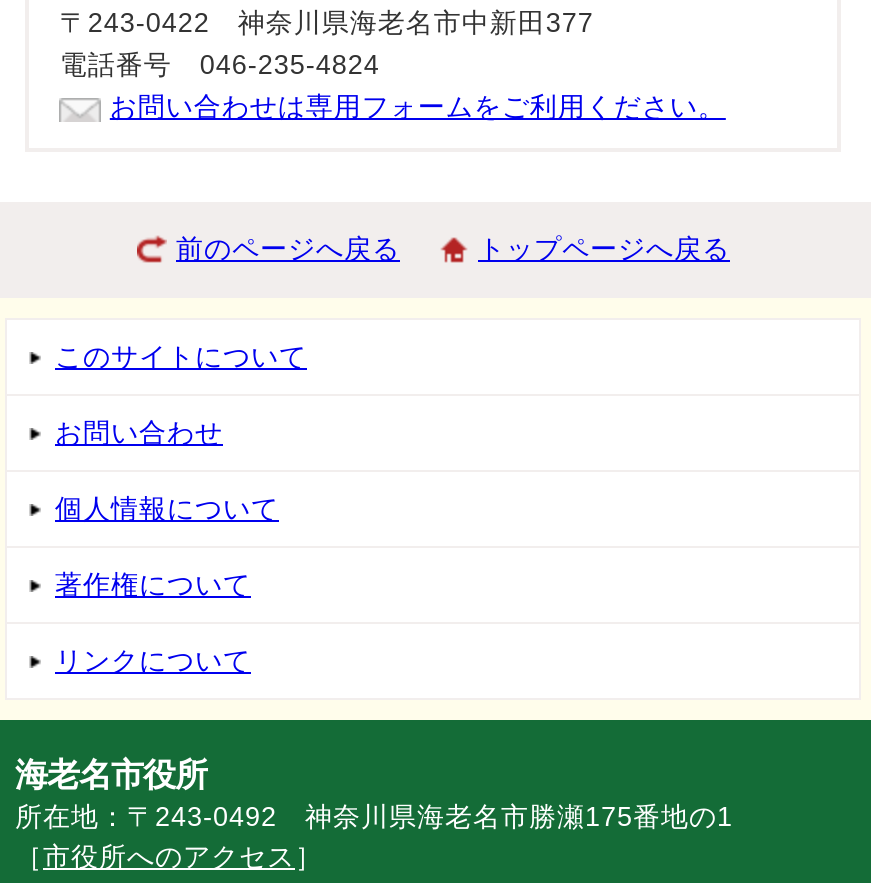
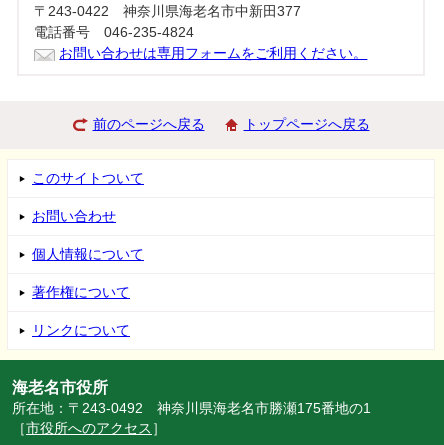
[55,342,307,372] このサイトについて -> [32,171,144,186] このサイトついて

